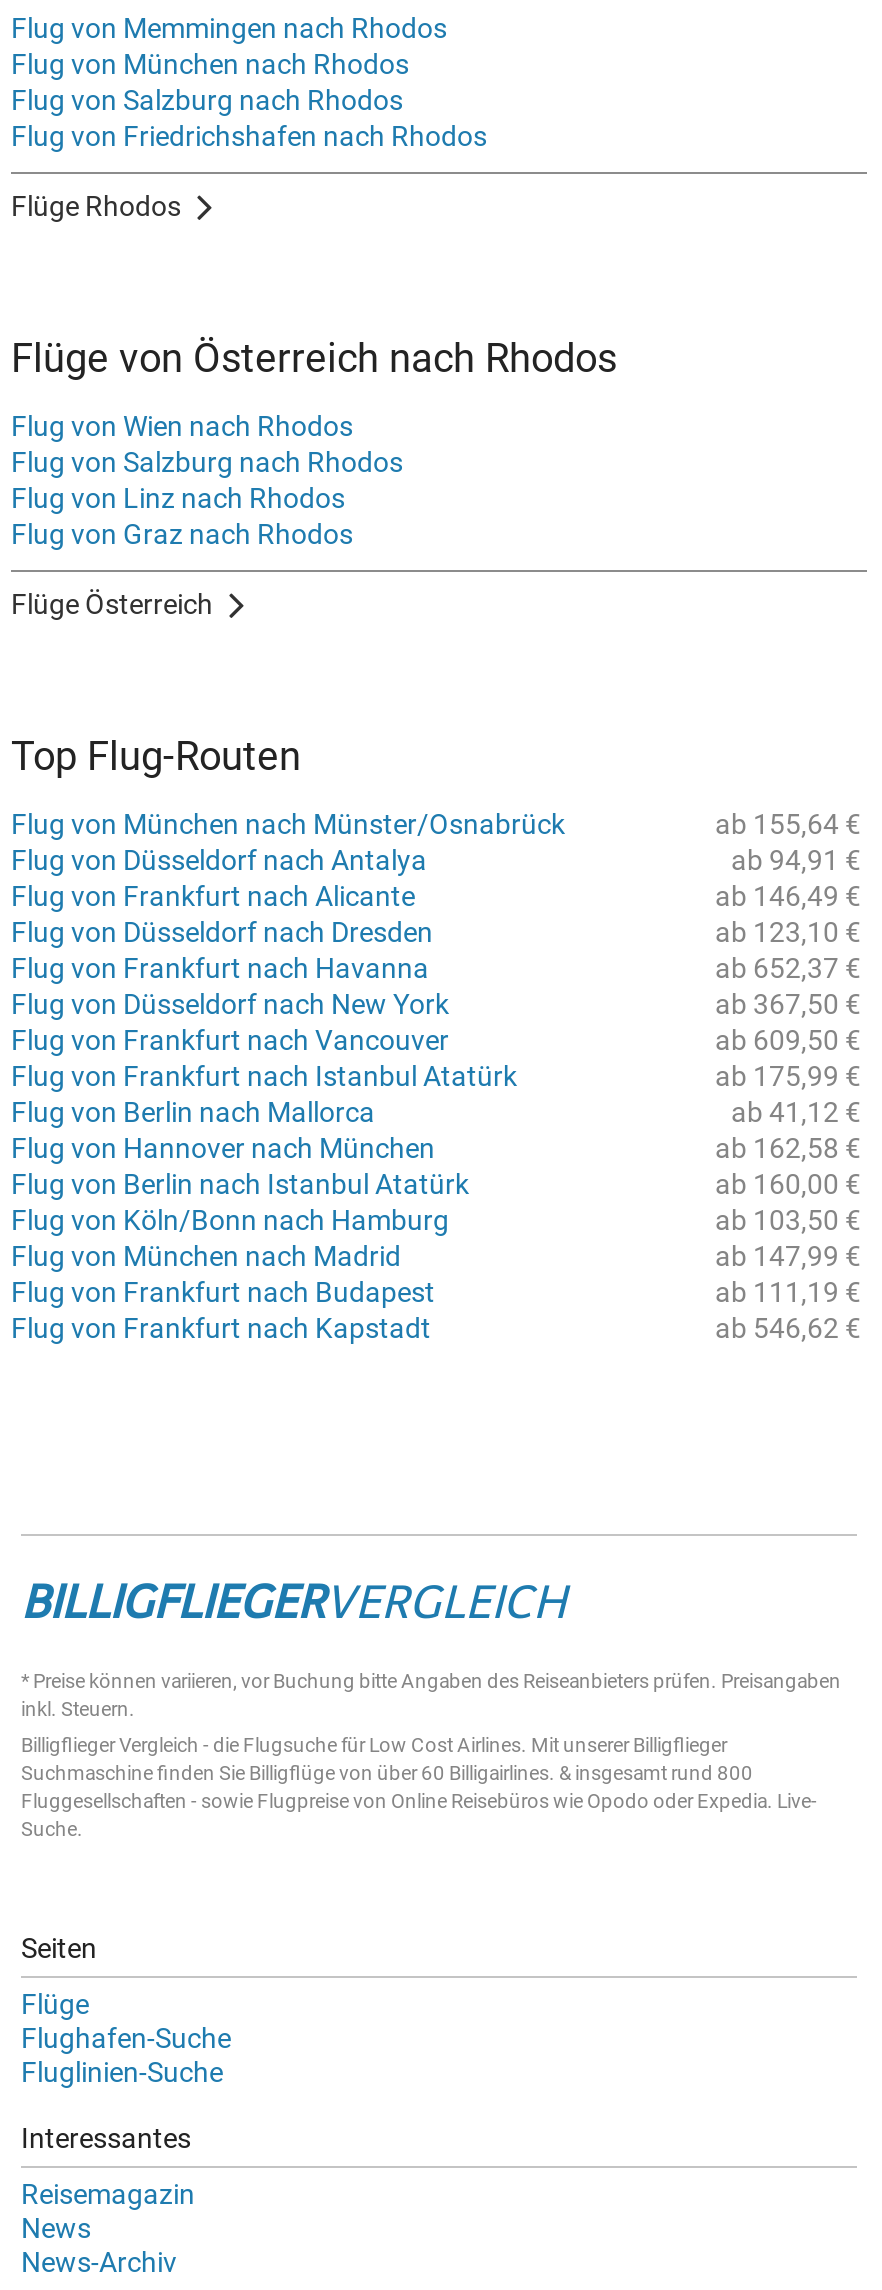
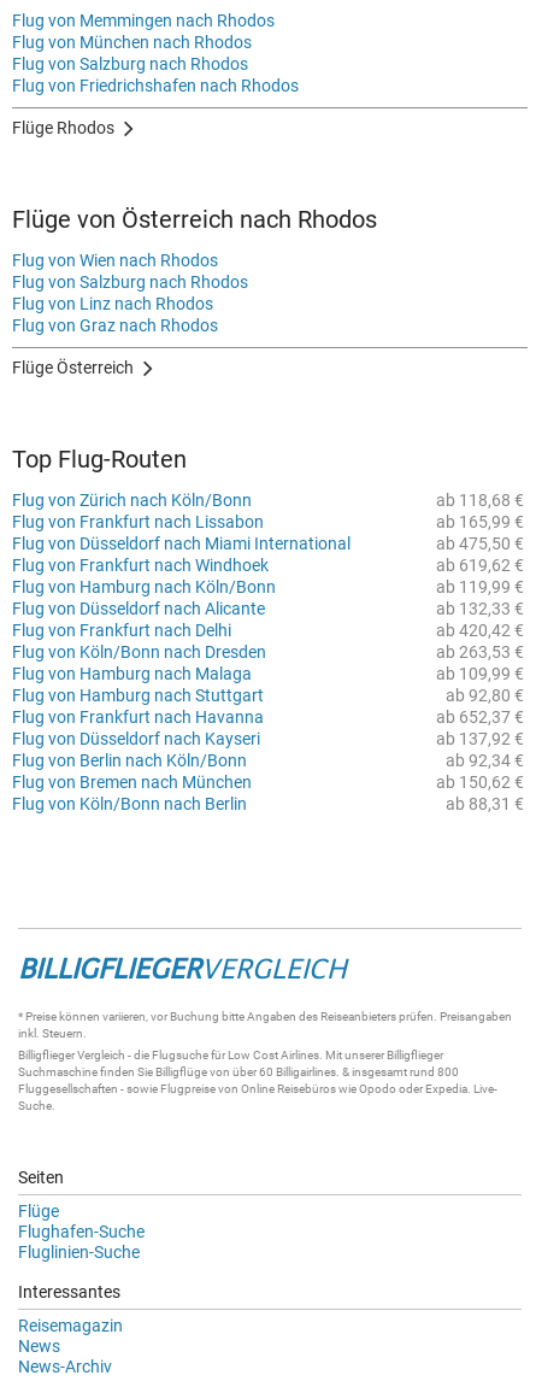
[11,808,861,948] ab 155,64 € | Flug von München nach Münster/Osnabrück | ab 94,91 € | Flug von Düsseldorf nach Antalya | ab 146,49 € | Flug von Frankfurt nach Alicante | ab 123,10 € | Flug von Düsseldorf nach Dresden -> [12,490,524,705] ab 118,68 € | Flug von Zürich nach Köln/Bonn | ab 165,99 € | Flug von Frankfurt nach Lissabon | ab 475,50 € | Flug von Düsseldorf nach Miami International | ab 619,62 € | Flug von Frankfurt nach Windhoek | ab 119,99 € | Flug von Hamburg nach Köln/Bonn | ab 132,33 € | Flug von Düsseldorf nach Alicante | ab 420,42 € | Flug von Frankfurt nach Delhi | ab 263,53 € | Flug von Köln/Bonn nach Dresden | ab 109,99 € | Flug von Hamburg nach Malaga | ab 92,80 € | Flug von Hamburg nach Stuttgart
moved [11,952,861,984] -> [12,707,524,727]: ab 652,37 € | Flug von Frankfurt nach Havanna
[11,988,861,1344] ab 367,50 € | Flug von Düsseldorf nach New York | ab 609,50 € | Flug von Frankfurt nach Vancouver | ab 175,99 € | Flug von Frankfurt nach Istanbul Atatürk | ab 41,12 € | Flug von Berlin nach Mallorca | ab 162,58 € | Flug von Hannover nach München | ab 160,00 € | Flug von Berlin nach Istanbul Atatürk | ab 103,50 € | Flug von Köln/Bonn nach Hamburg | ab 147,99 € | Flug von München nach Madrid | ab 111,19 € | Flug von Frankfurt nach Budapest | ab 546,62 € | Flug von Frankfurt nach Kapstadt -> [12,729,524,813] ab 137,92 € | Flug von Düsseldorf nach Kayseri | ab 92,34 € | Flug von Berlin nach Köln/Bonn | ab 150,62 € | Flug von Bremen nach München | ab 88,31 € | Flug von Köln/Bonn nach Berlin

